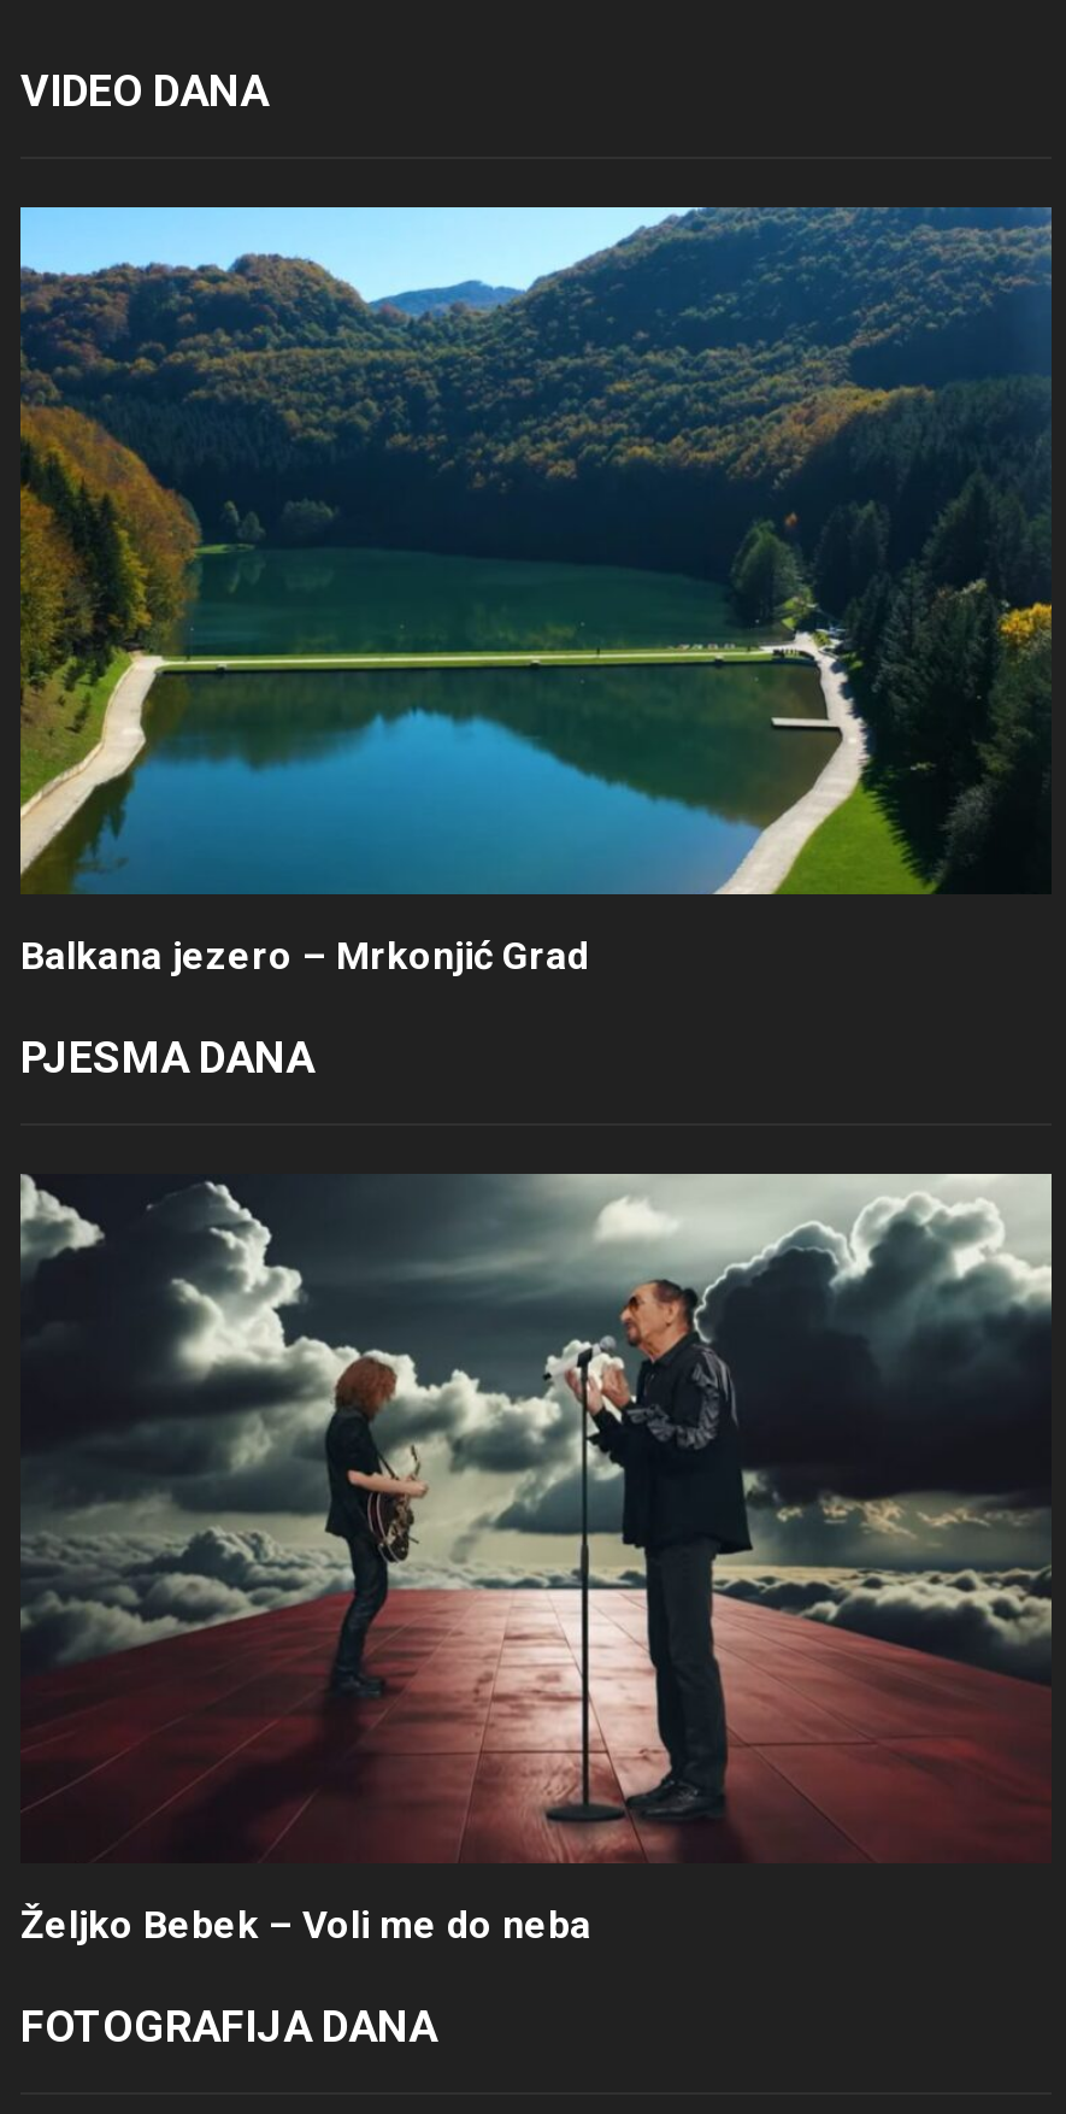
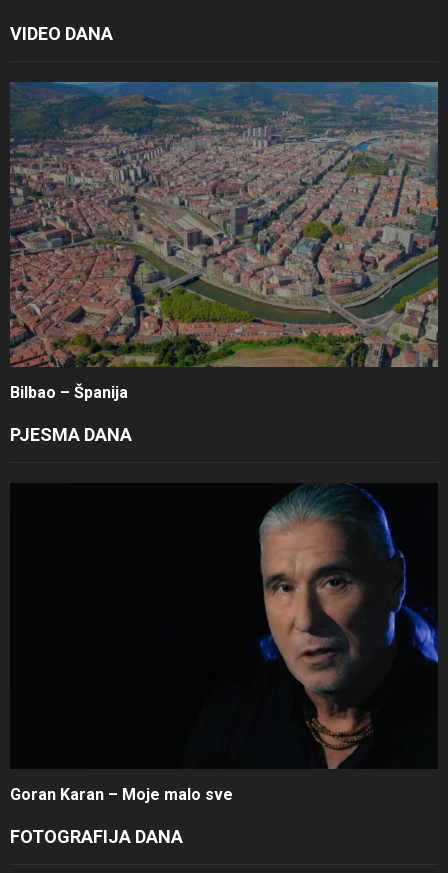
[18,205,1052,979] [image] | Balkana jezero – Mrkonjić Grad -> [9,81,439,402] [image] | Bilbao – Španija
[18,1171,1054,1946] [image] | Željko Bebek – Voli me do neba -> [10,483,439,803] [image] | Goran Karan – Moje malo sve

